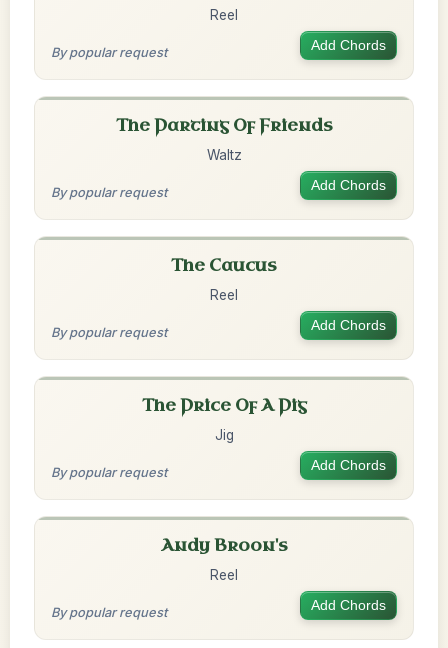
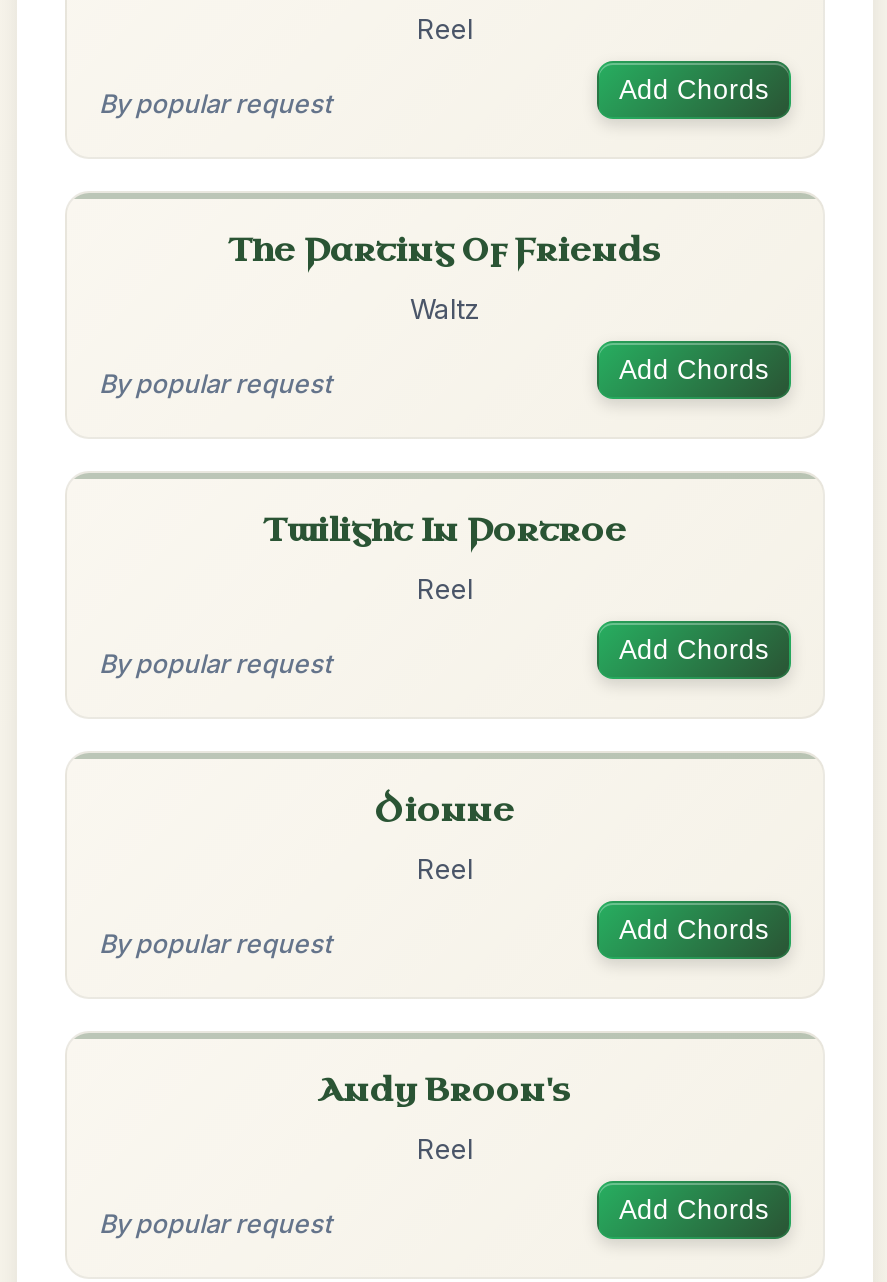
[171,255,277,276] The Caucus -> [263,509,627,551] Twilight In Portroe
[141,395,306,416] The Price Of A Pig -> [375,789,515,831] Dionne
[214,427,233,443] Jig -> [417,853,473,885] Reel

